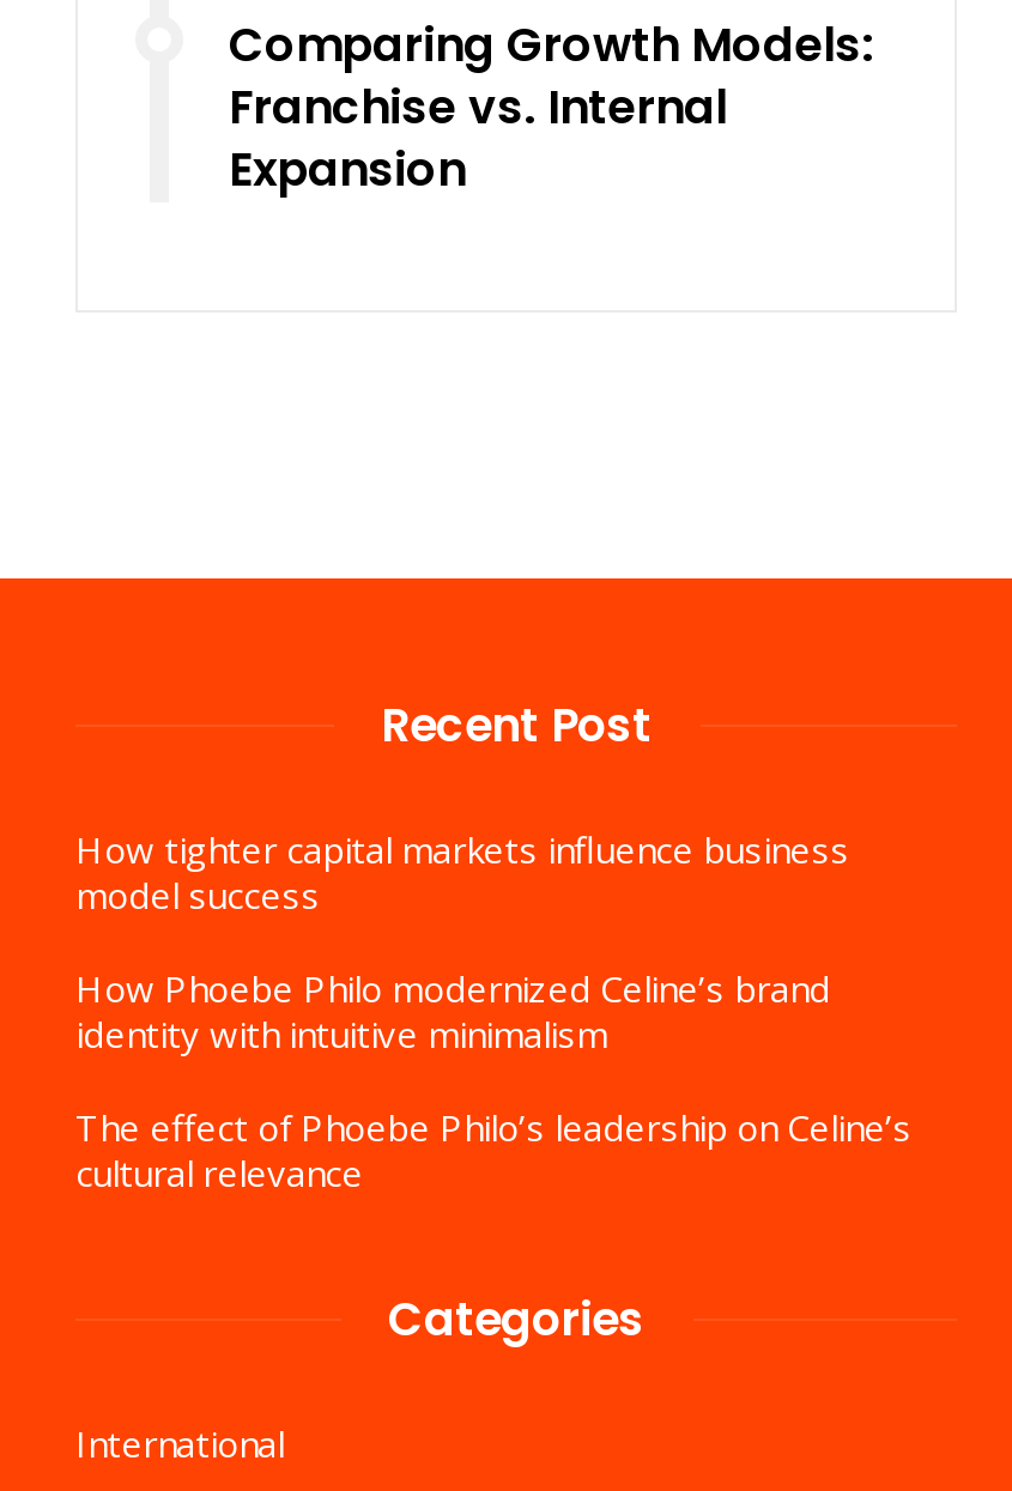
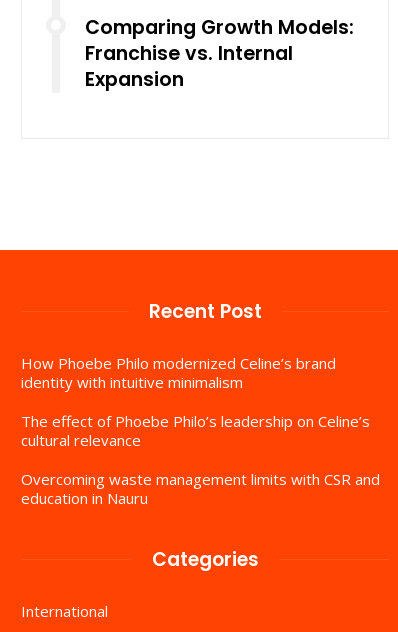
[75,825,849,919] How tighter capital markets influence business | model success -> none
moved [75,964,911,1196] -> [21,353,370,450]: How Phoebe Philo modernized Celine’s brand | identity with intuitive minimalism | The effect of Phoebe Philo’s leadership on Celine’s | cultural relevance
none -> [21,469,380,508] Overcoming waste management limits with CSR and | education in Nauru

